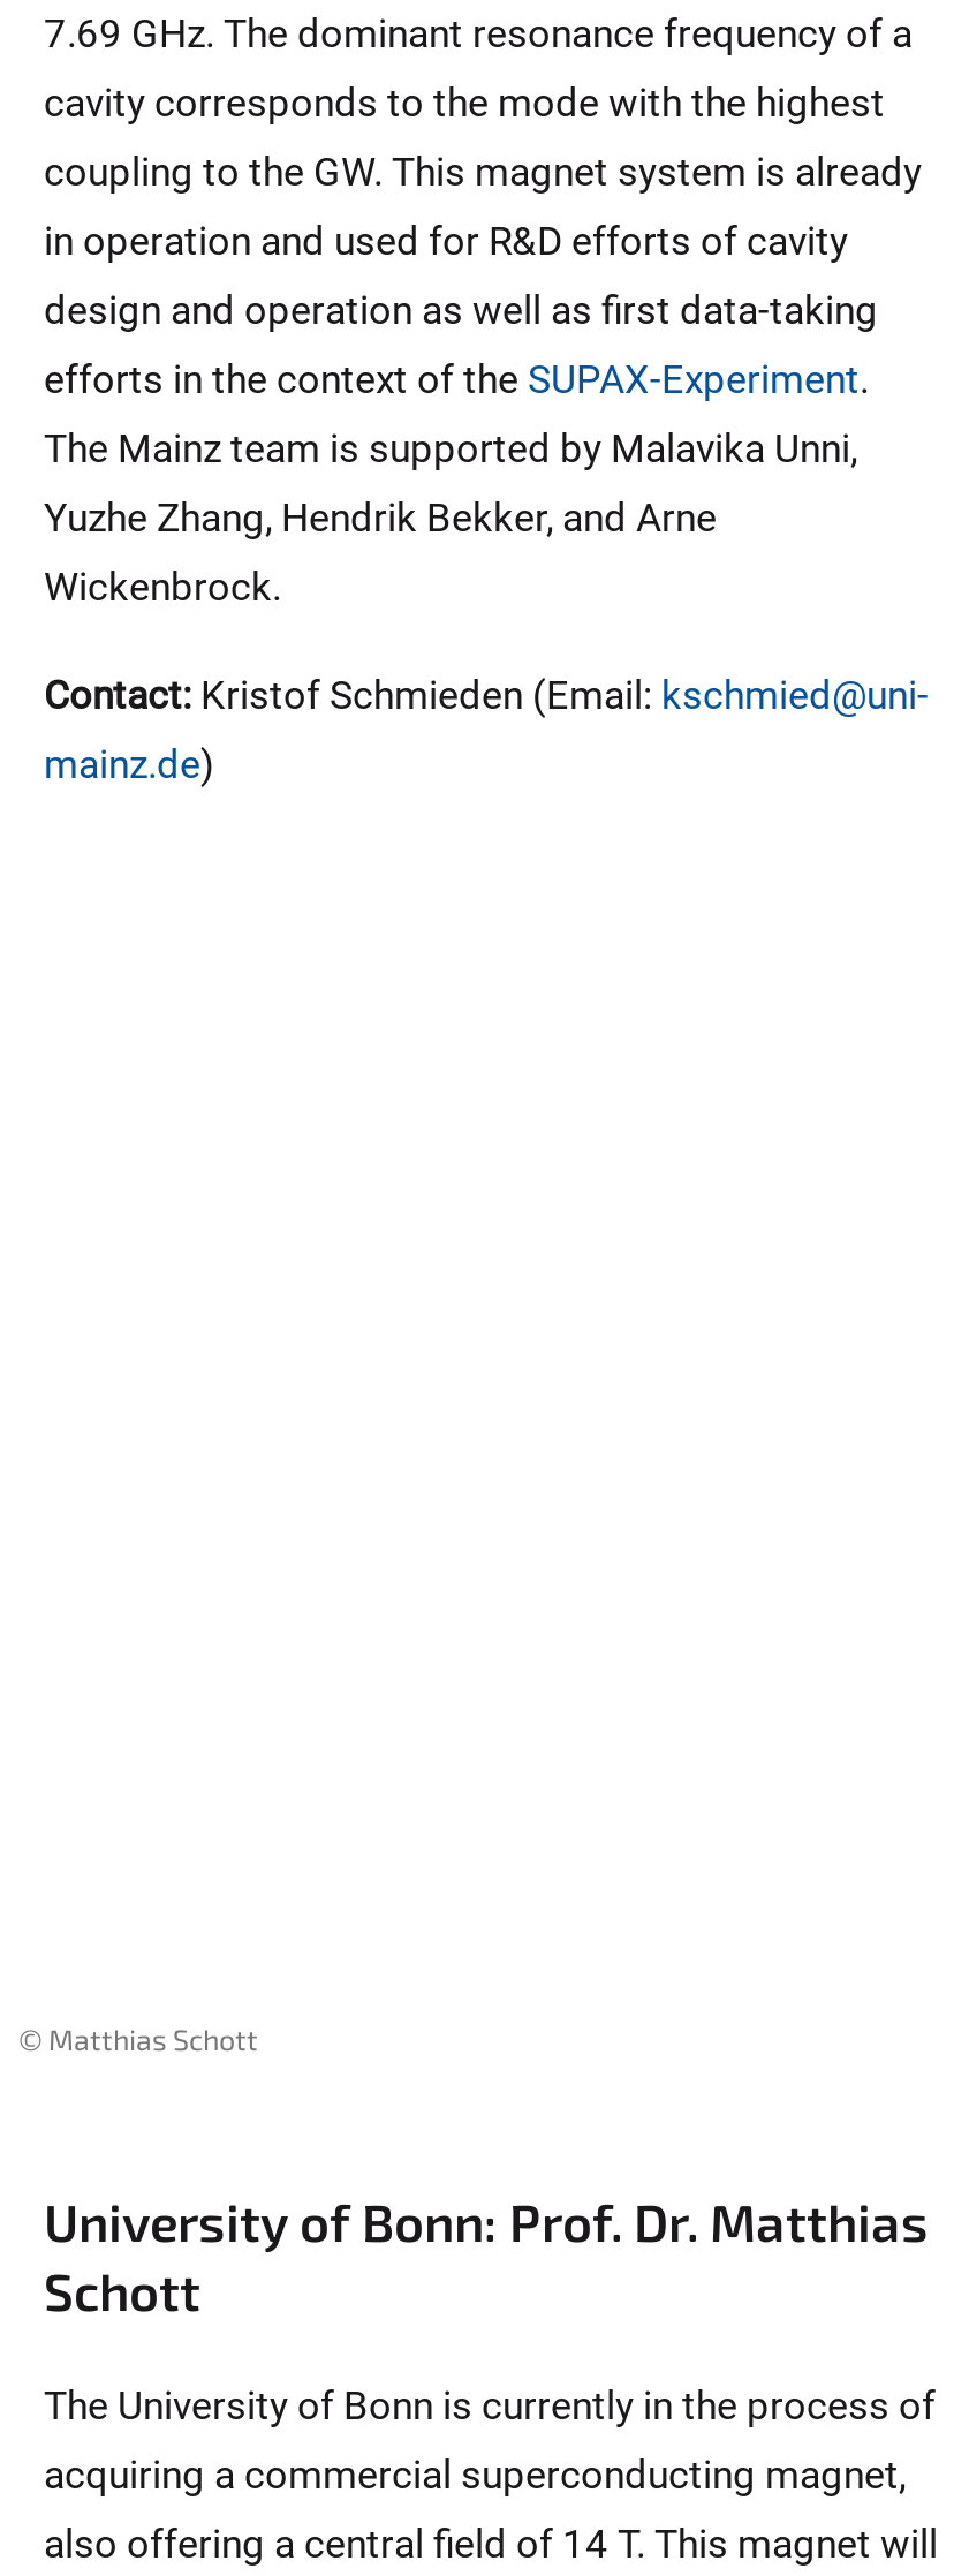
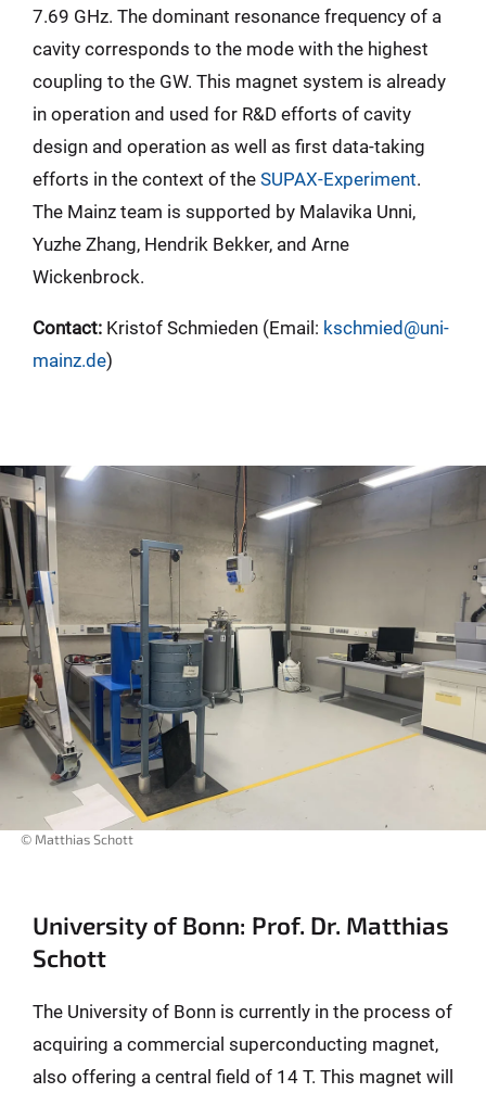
none -> [3,465,483,830] [image]

